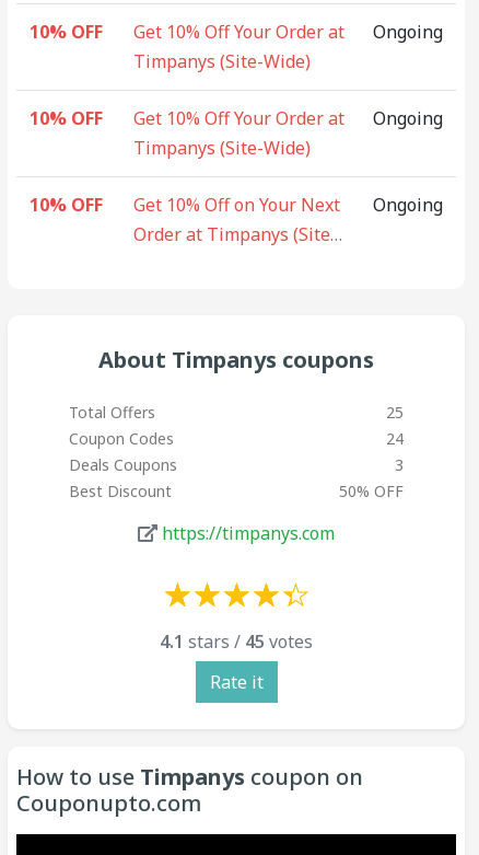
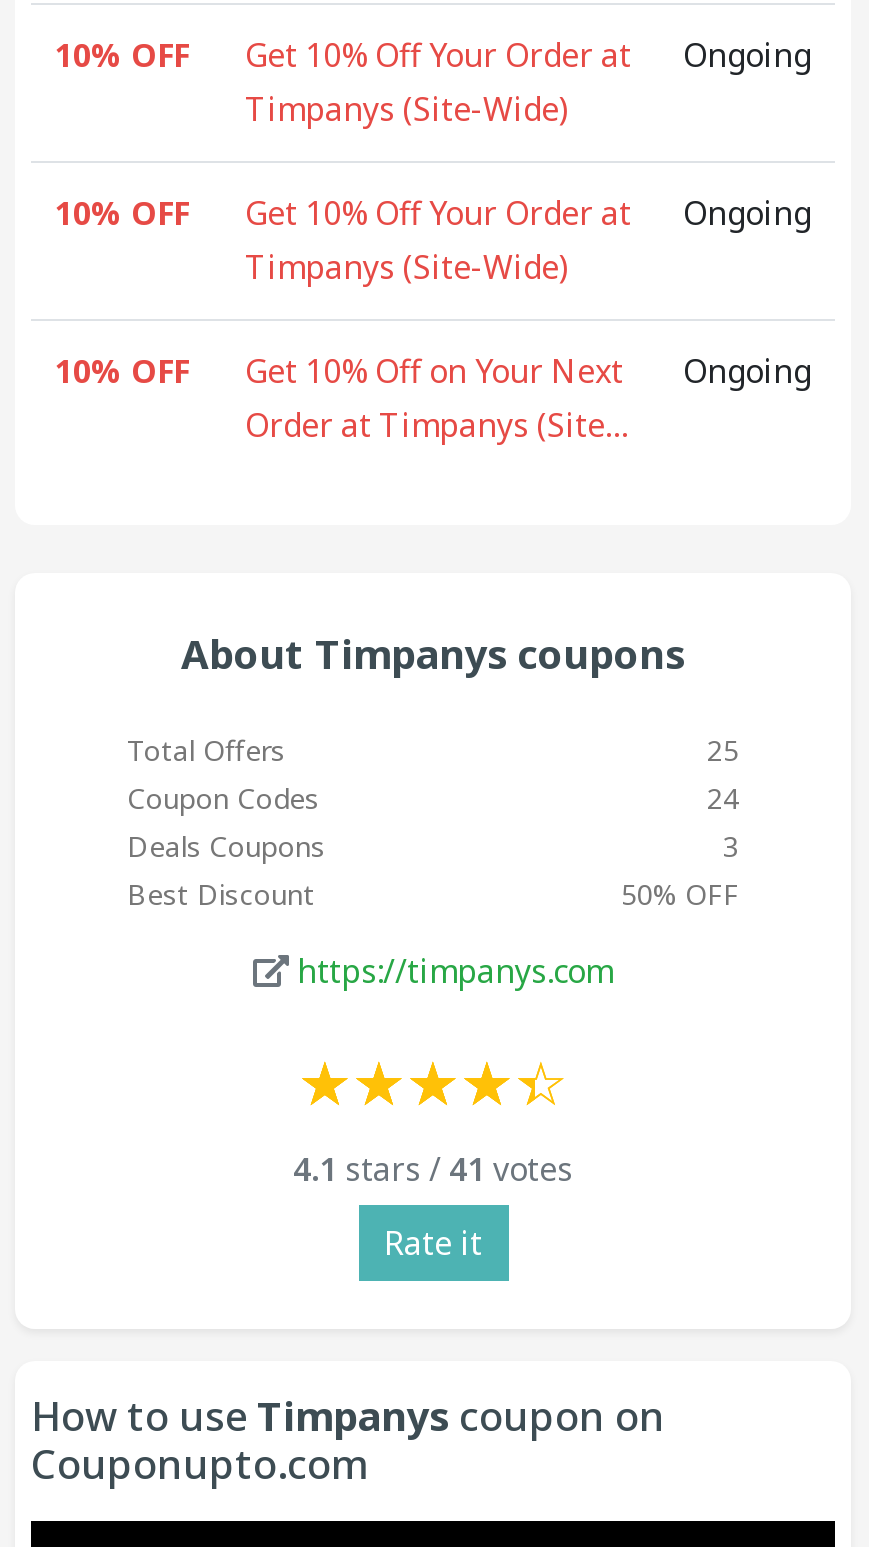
[160,629,313,653] 4.1 stars / 45 votes -> [293,1147,573,1191] 4.1 stars / 41 votes

